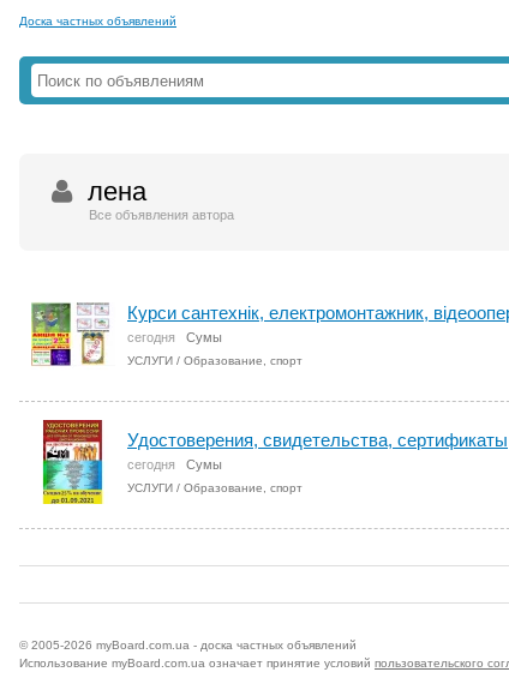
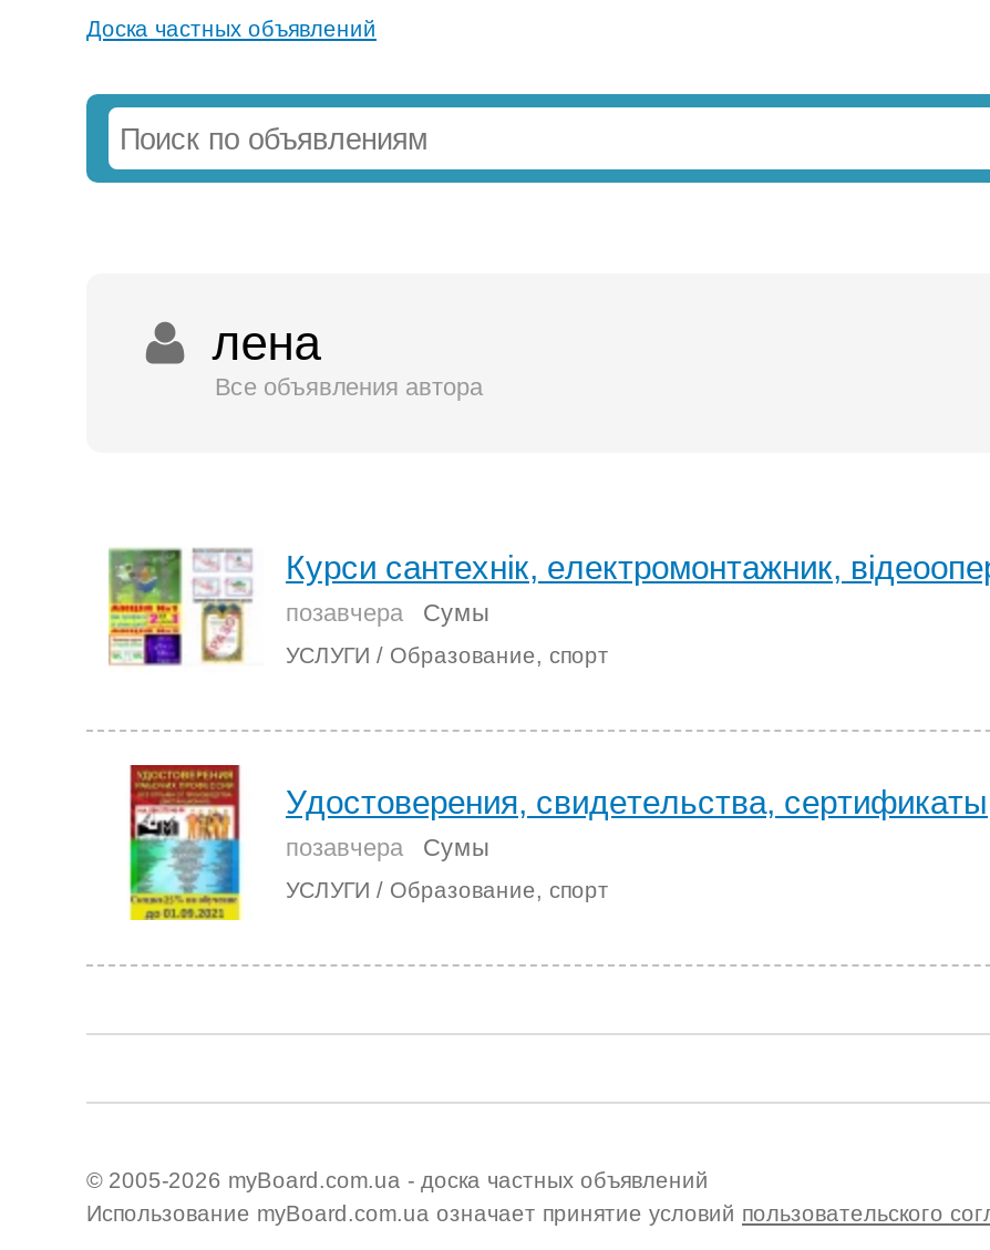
[127,330,233,344] сегодня Сумы -> [286,599,509,626] позавчера Сумы
[127,457,233,472] сегодня Сумы -> [286,834,509,860] позавчера Сумы

